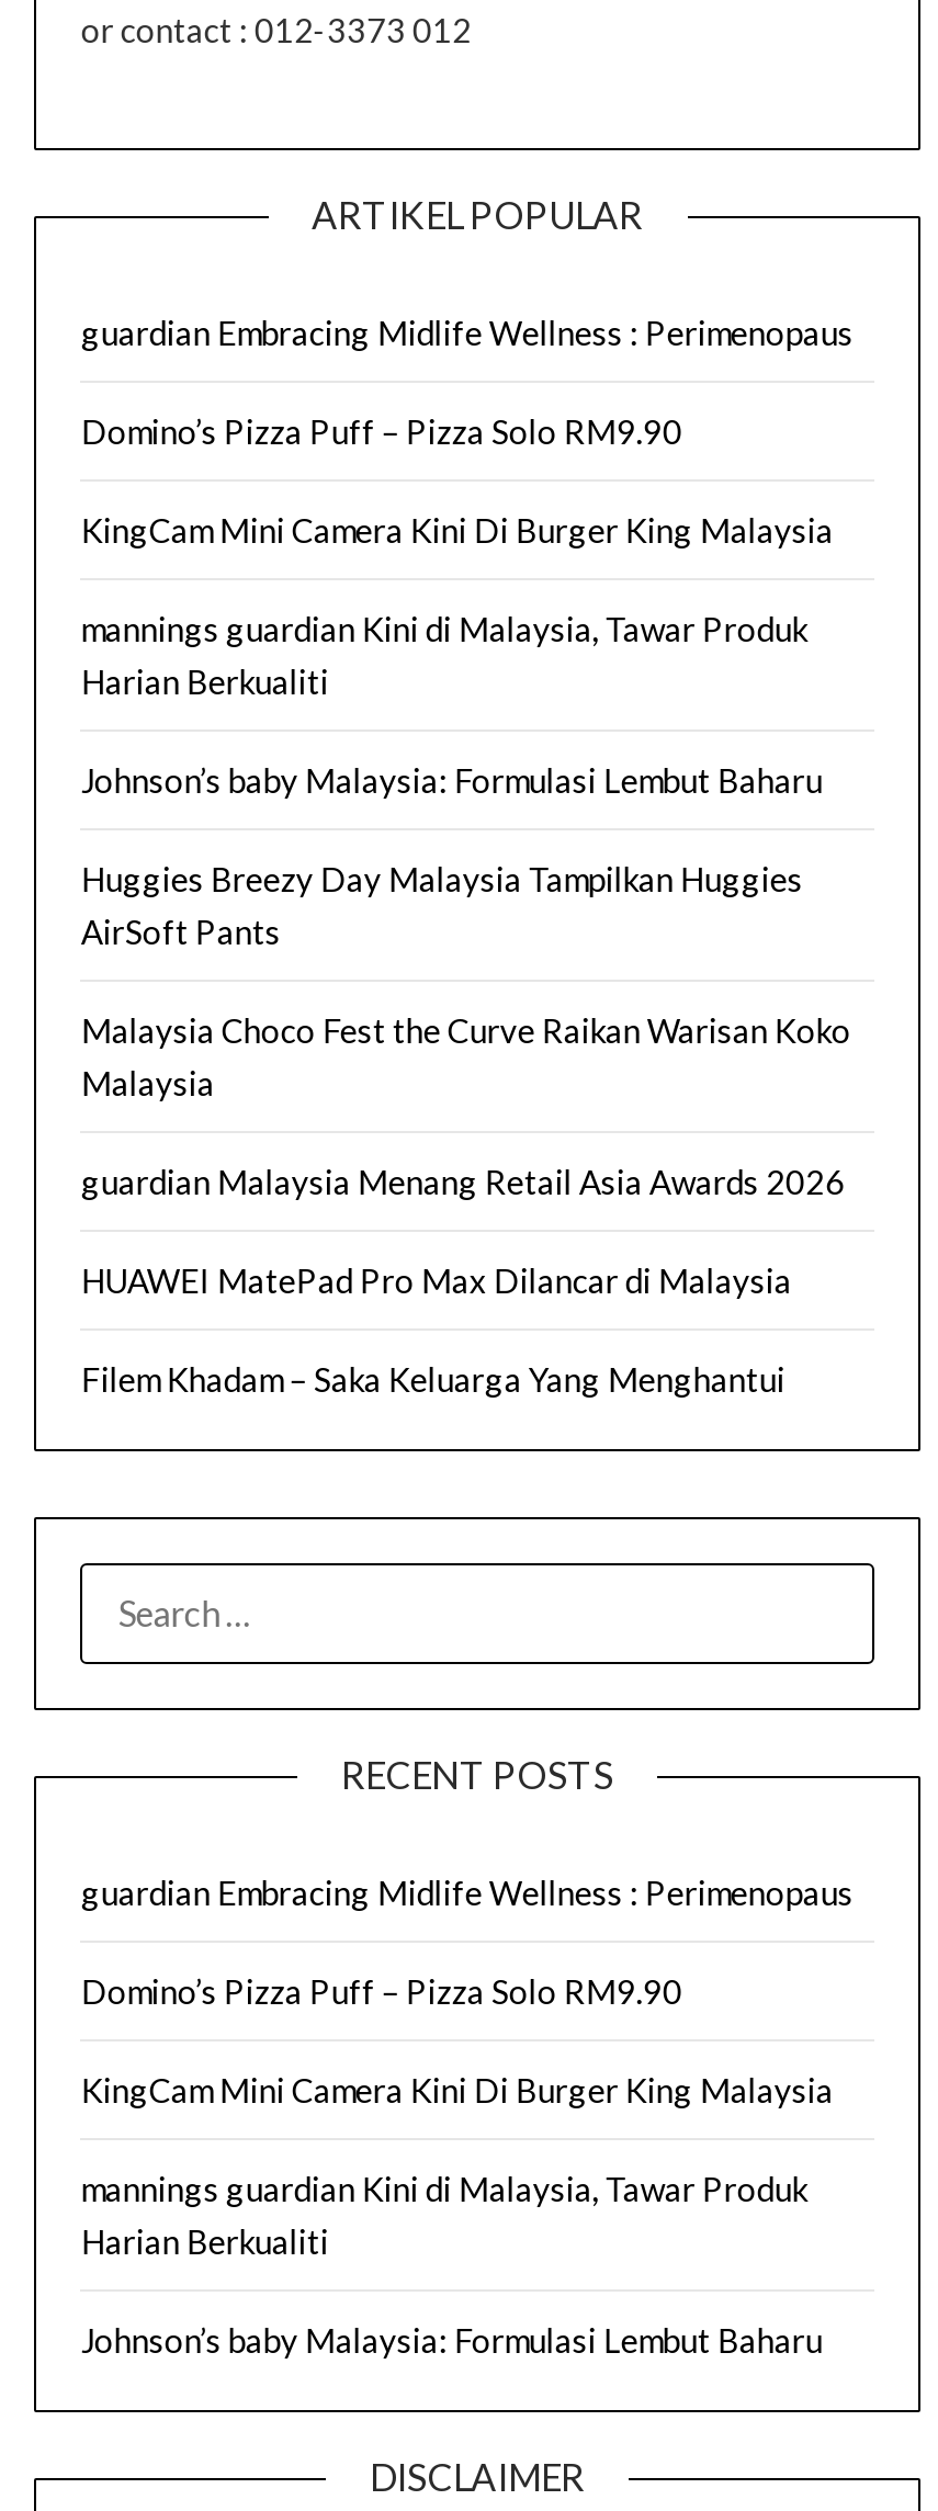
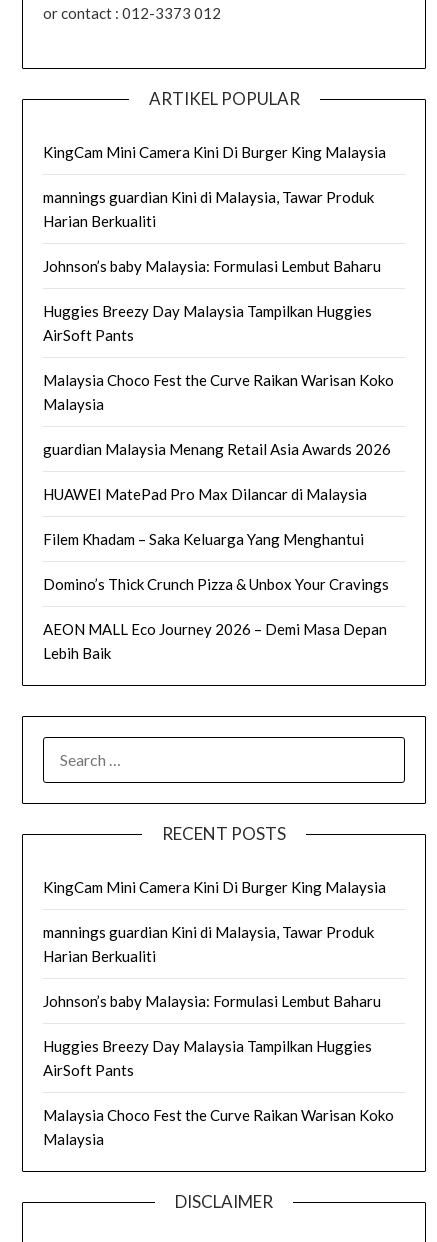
[81,313,853,451] guardian Embracing Midlife Wellness : Perimenopaus | Domino’s Pizza Puff – Pizza Solo RM9.90 -> none
moved [81,510,851,1399] -> [43,142,394,547]: KingCam Mini Camera Kini Di Burger King Malaysia | mannings guardian Kini di Malaysia, Tawar Produk | Harian Berkualiti | ... | HUAWEI MatePad Pro Max Dilancar di Malaysia | Filem Khadam – Saka Keluarga Yang Menghantui
none -> [43,574,389,661] Domino’s Thick Crunch Pizza & Unbox Your Cravings | AEON MALL Eco Journey 2026 – Demi Masa Depan | Lebih Baik
[81,1873,853,2011] guardian Embracing Midlife Wellness : Perimenopaus | Domino’s Pizza Puff – Pizza Solo RM9.90 -> none
moved [81,2070,834,2360] -> [43,877,386,1009]: KingCam Mini Camera Kini Di Burger King Malaysia | mannings guardian Kini di Malaysia, Tawar Produk | Harian Berkualiti | Johnson’s baby Malaysia: Formulasi Lembut Baharu
none -> [43,1036,394,1147] Huggies Breezy Day Malaysia Tampilkan Huggies | AirSoft Pants | Malaysia Choco Fest the Curve Raikan Warisan Koko | Malaysia

